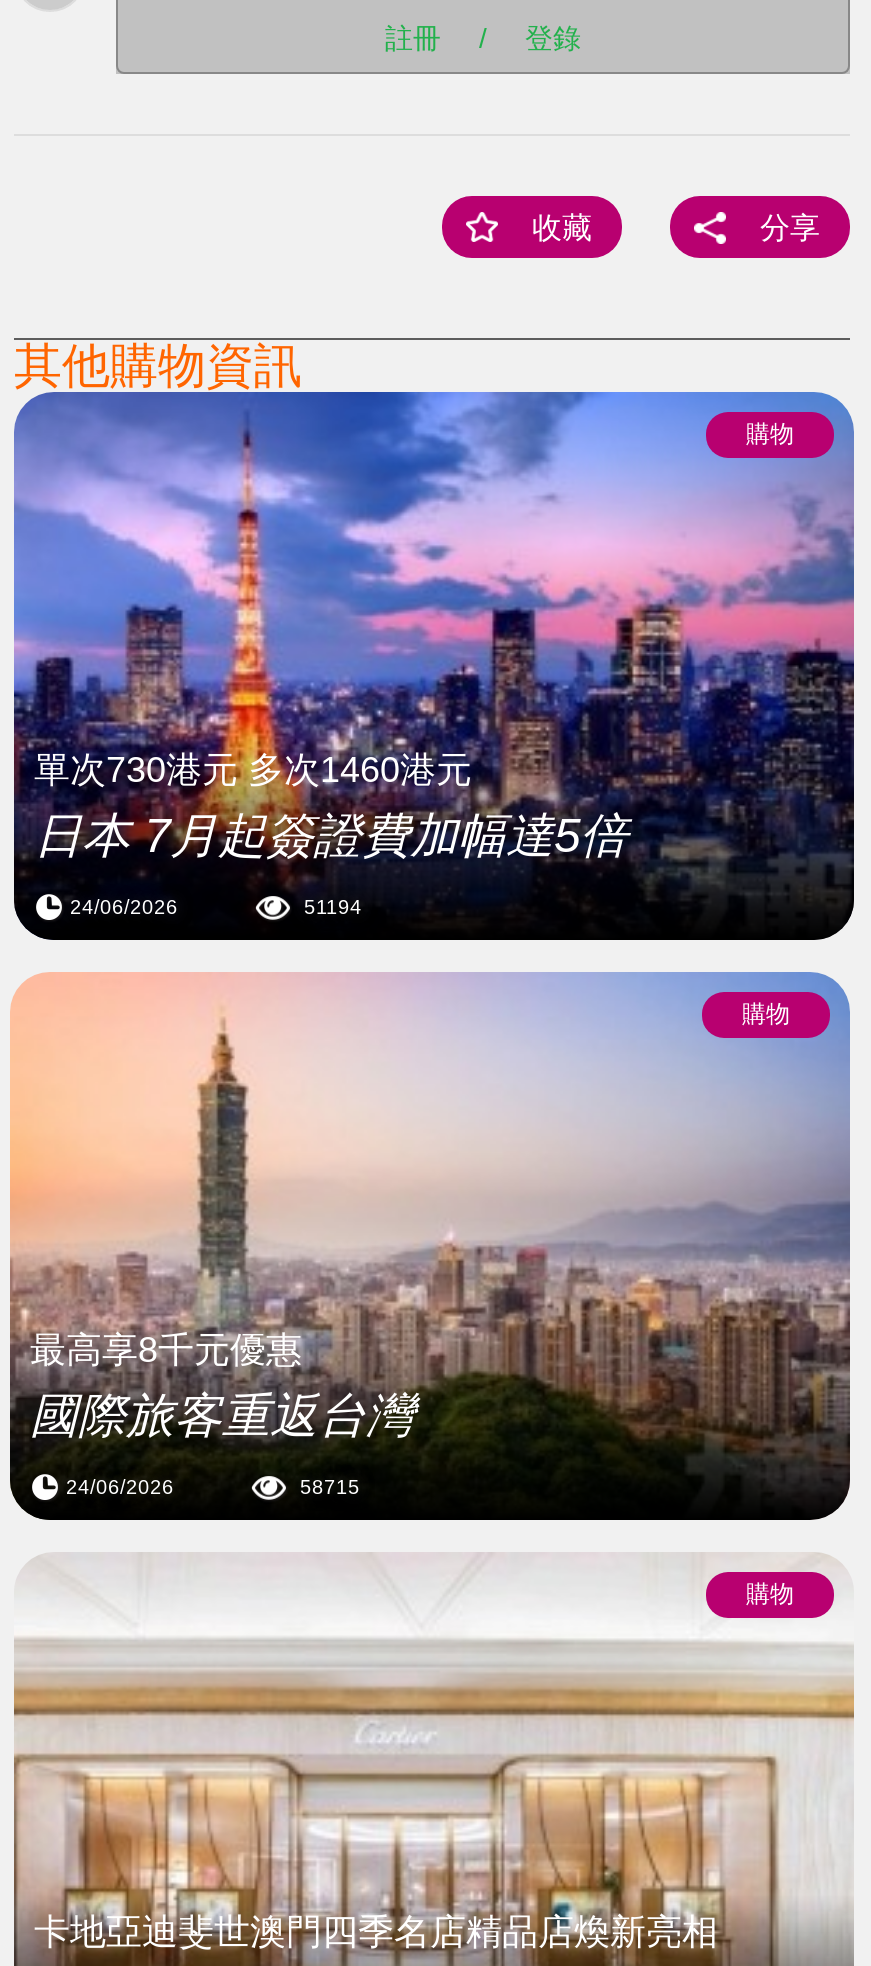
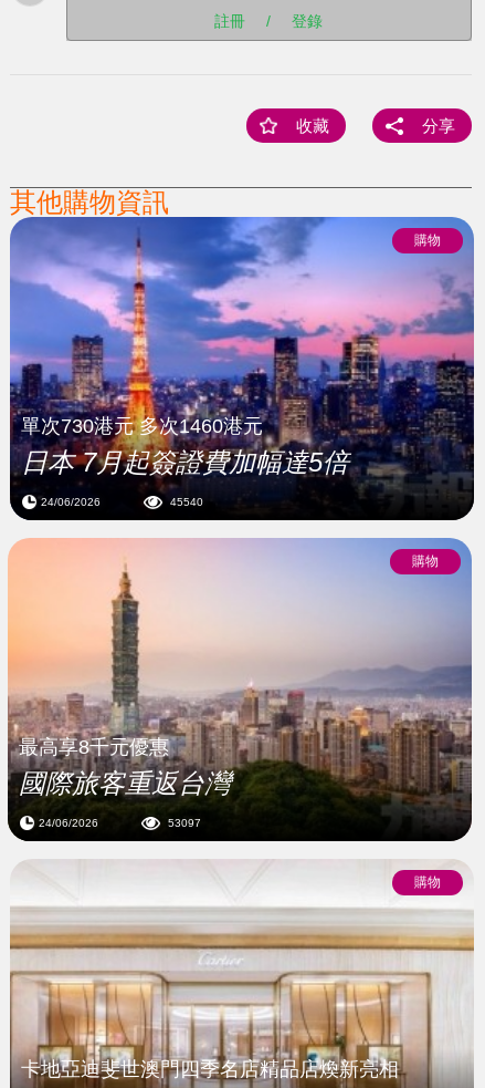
[304,896,362,918] 51194 -> [170,496,203,508] 45540
[300,1477,360,1499] 58715 -> [168,817,201,830] 53097

